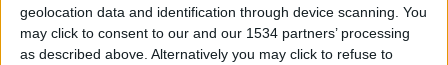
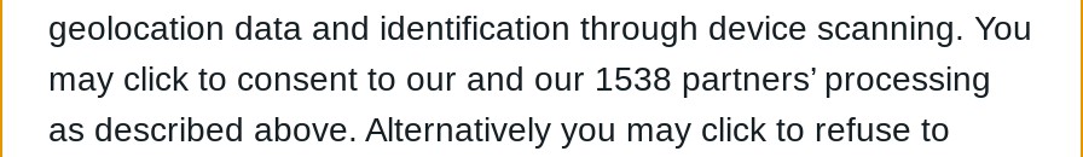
[20,25,410,41] may click to consent to our and our 1534 partners’ processing -> [48,60,991,99] may click to consent to our and our 1538 partners’ processing

